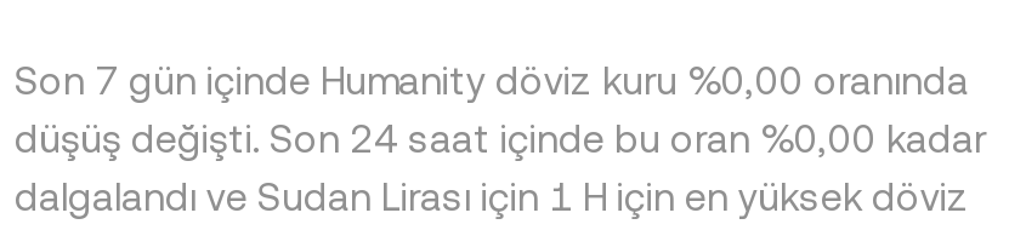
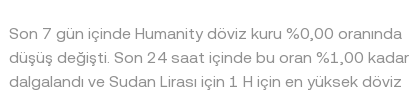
[15,116,986,162] düşüş değişti. Son 24 saat içinde bu oran %0,00 kadar -> [9,48,409,67] düşüş değişti. Son 24 saat içinde bu oran %1,00 kadar

